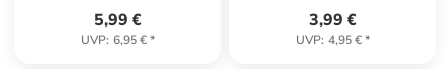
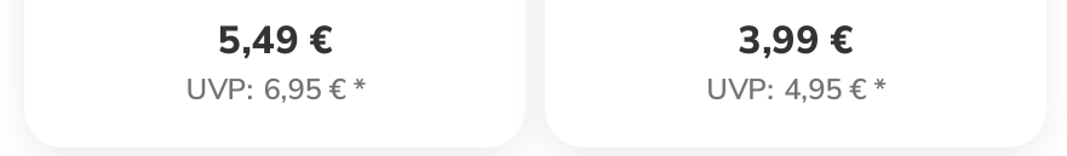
[94,9,142,31] 5,99 € -> [218,15,334,68] 5,49 €

